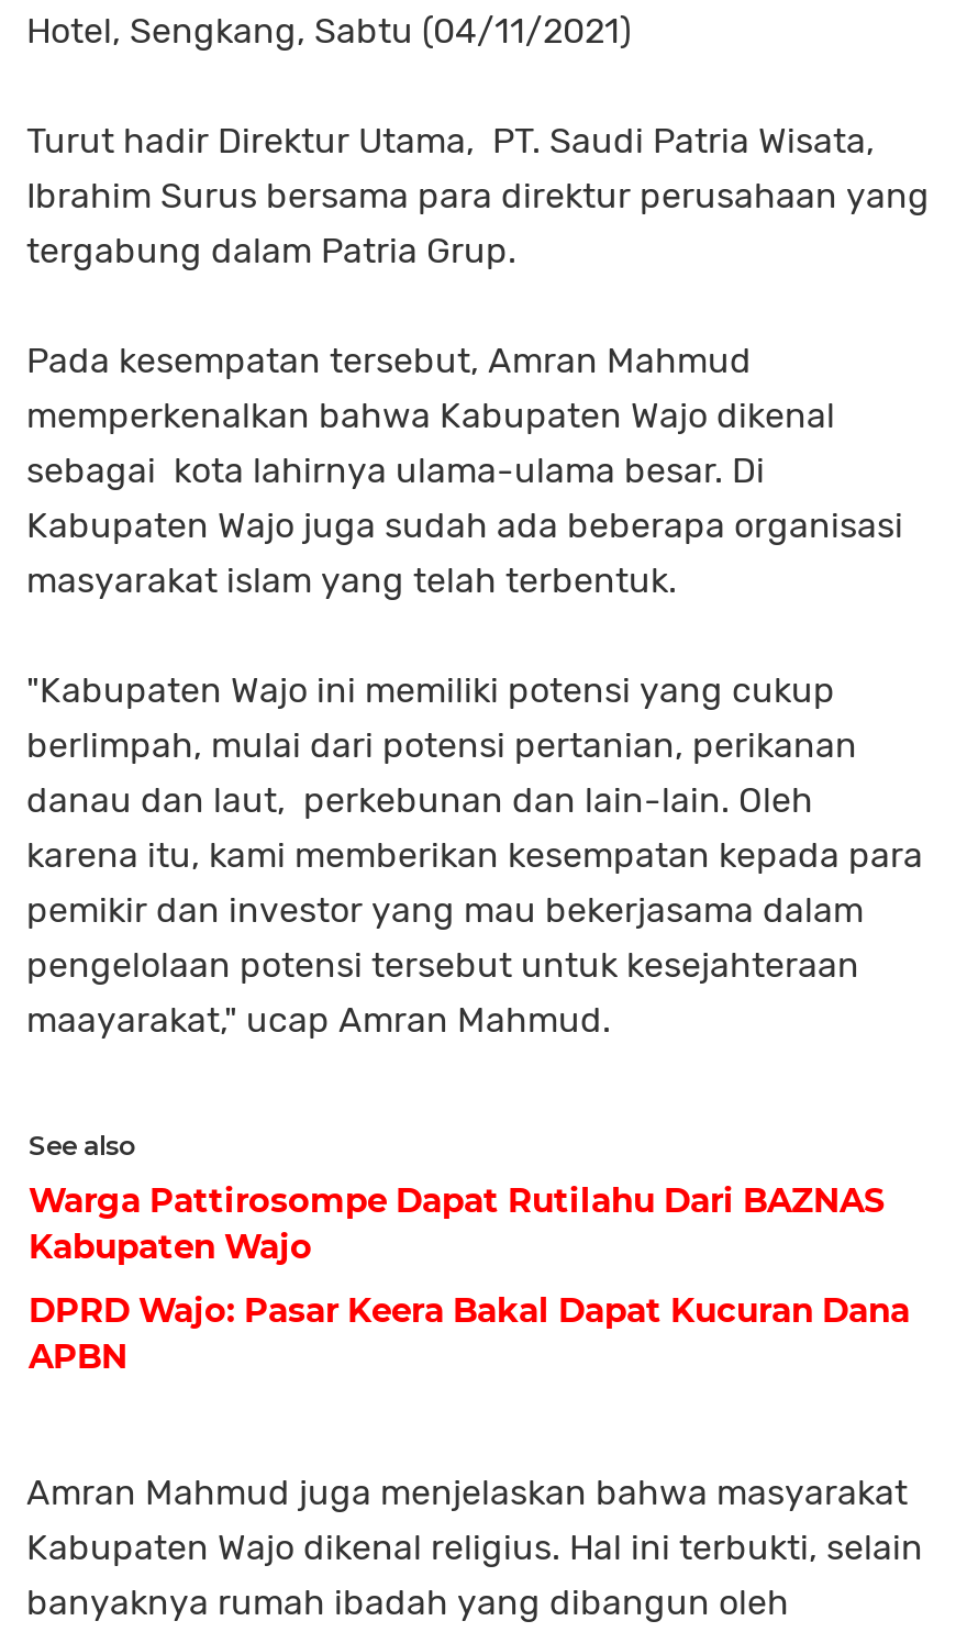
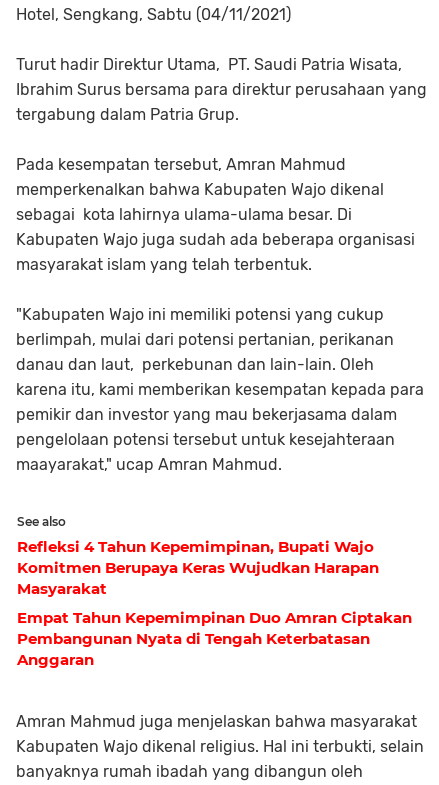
[29,1179,886,1267] Warga Pattirosompe Dapat Rutilahu Dari BAZNAS | Kabupaten Wajo -> [17,537,379,598] Refleksi 4 Tahun Kepemimpinan, Bupati Wajo | Komitmen Berupaya Keras Wujudkan Harapan | Masyarakat
[29,1289,910,1377] DPRD Wajo: Pasar Keera Bakal Dapat Kucuran Dana | APBN -> [17,608,412,669] Empat Tahun Kepemimpinan Duo Amran Ciptakan | Pembangunan Nyata di Tengah Keterbatasan | Anggaran

